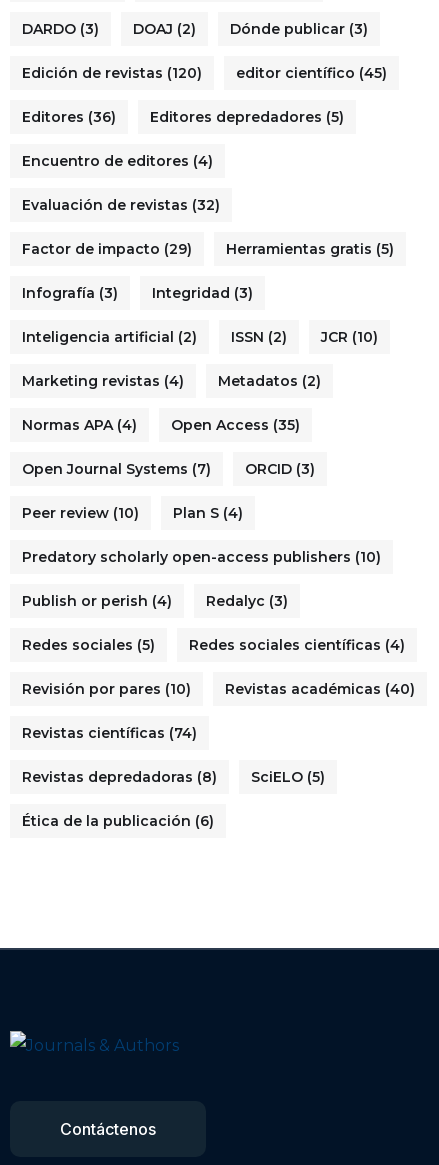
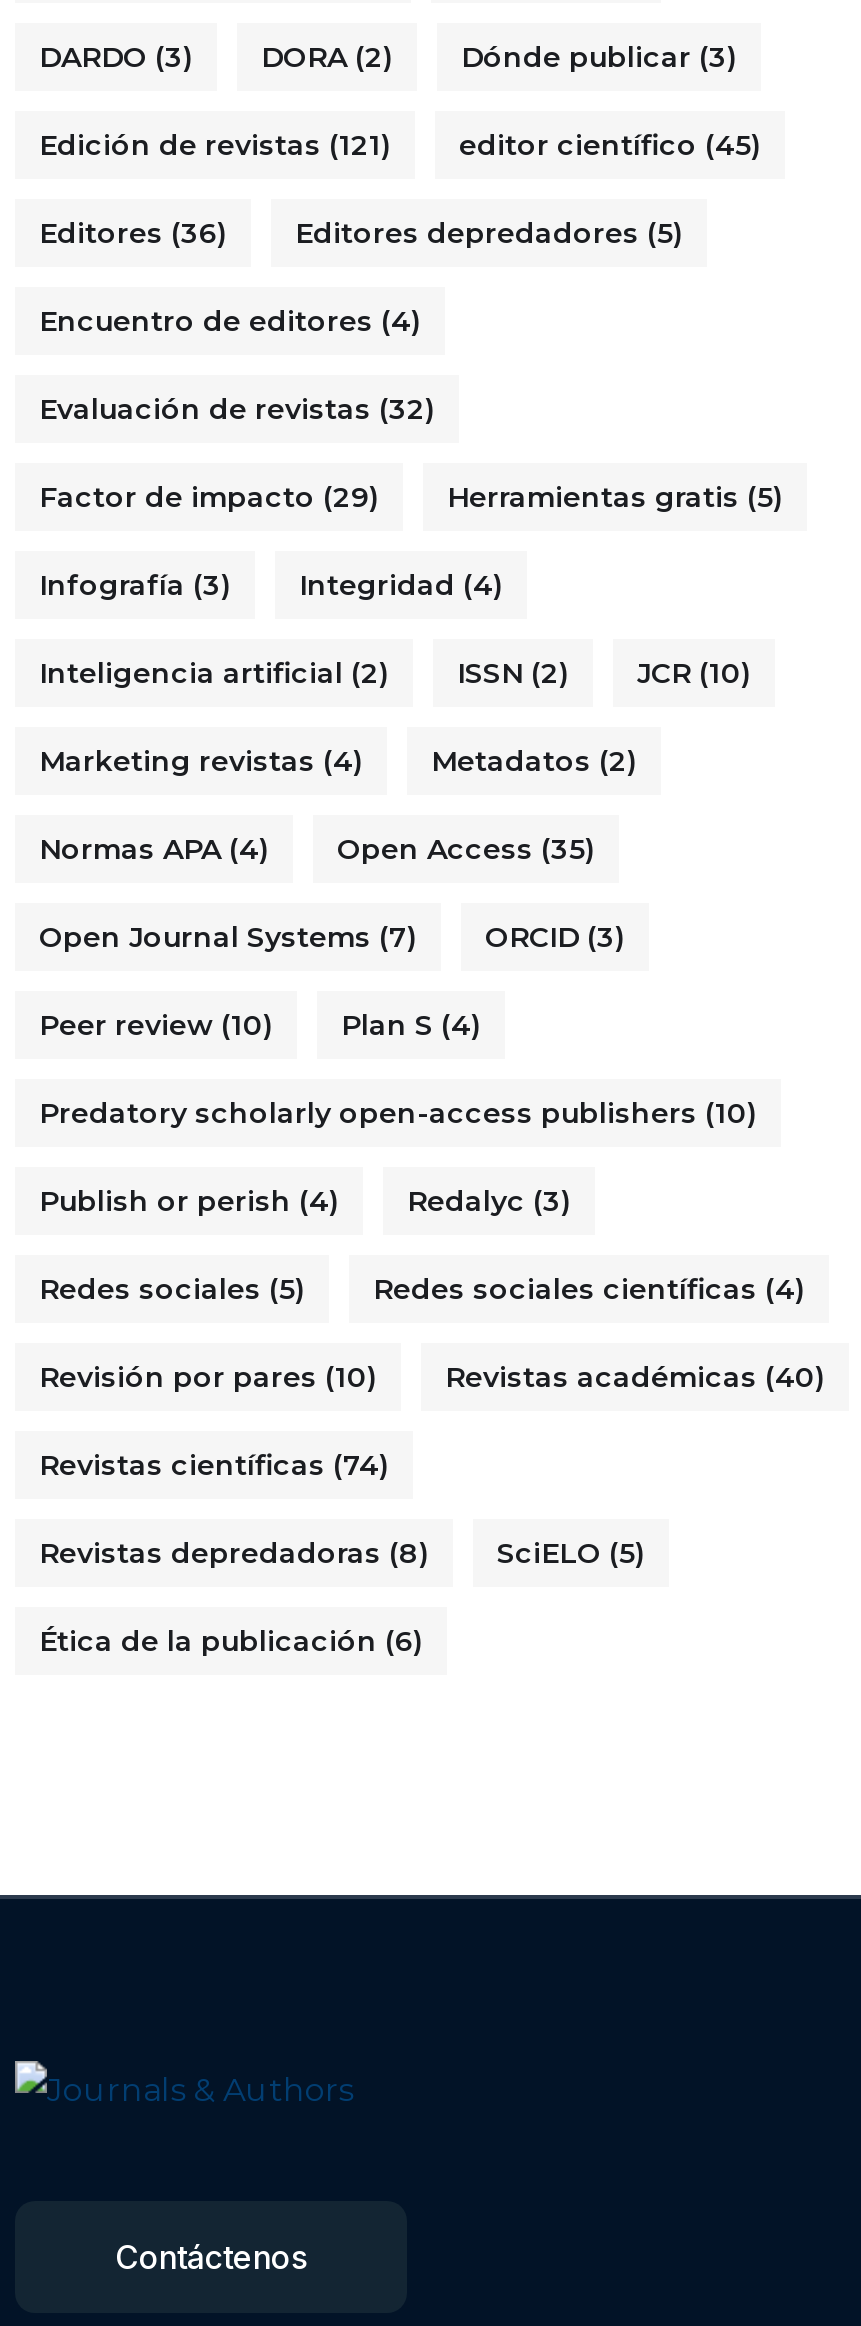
[22,20,368,38] DARDO (3) DOAJ (2) Dónde publicar (3) -> [39,40,737,76] DARDO (3) DORA (2) Dónde publicar (3)
[22,64,202,82] Edición de revistas (120) -> [39,128,391,164] Edición de revistas (121)
[22,284,253,302] Infografía (3) Integridad (3) -> [39,568,503,604] Infografía (3) Integridad (4)

